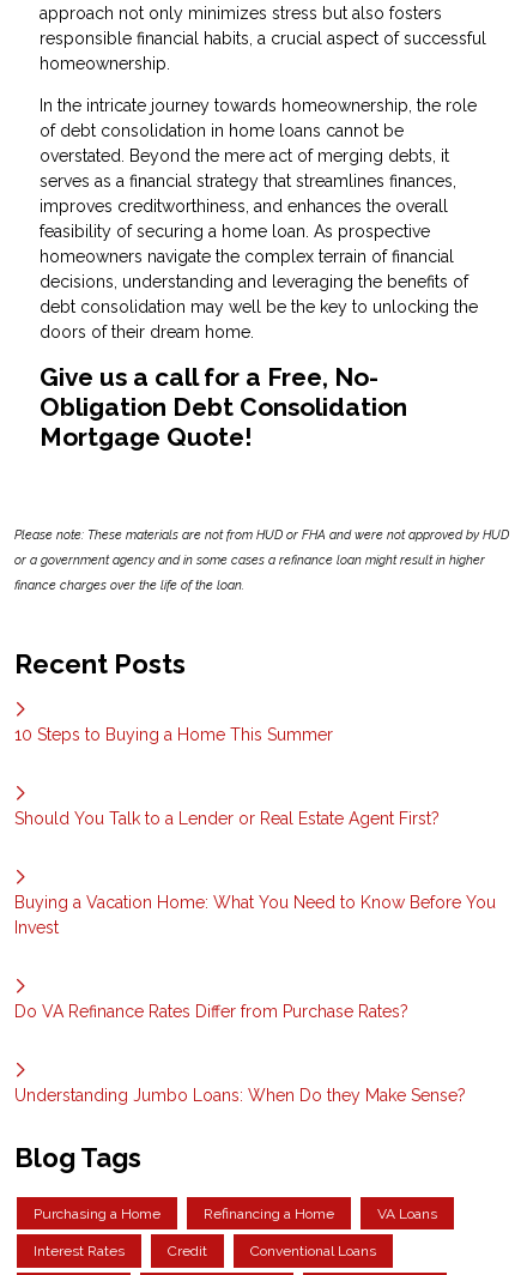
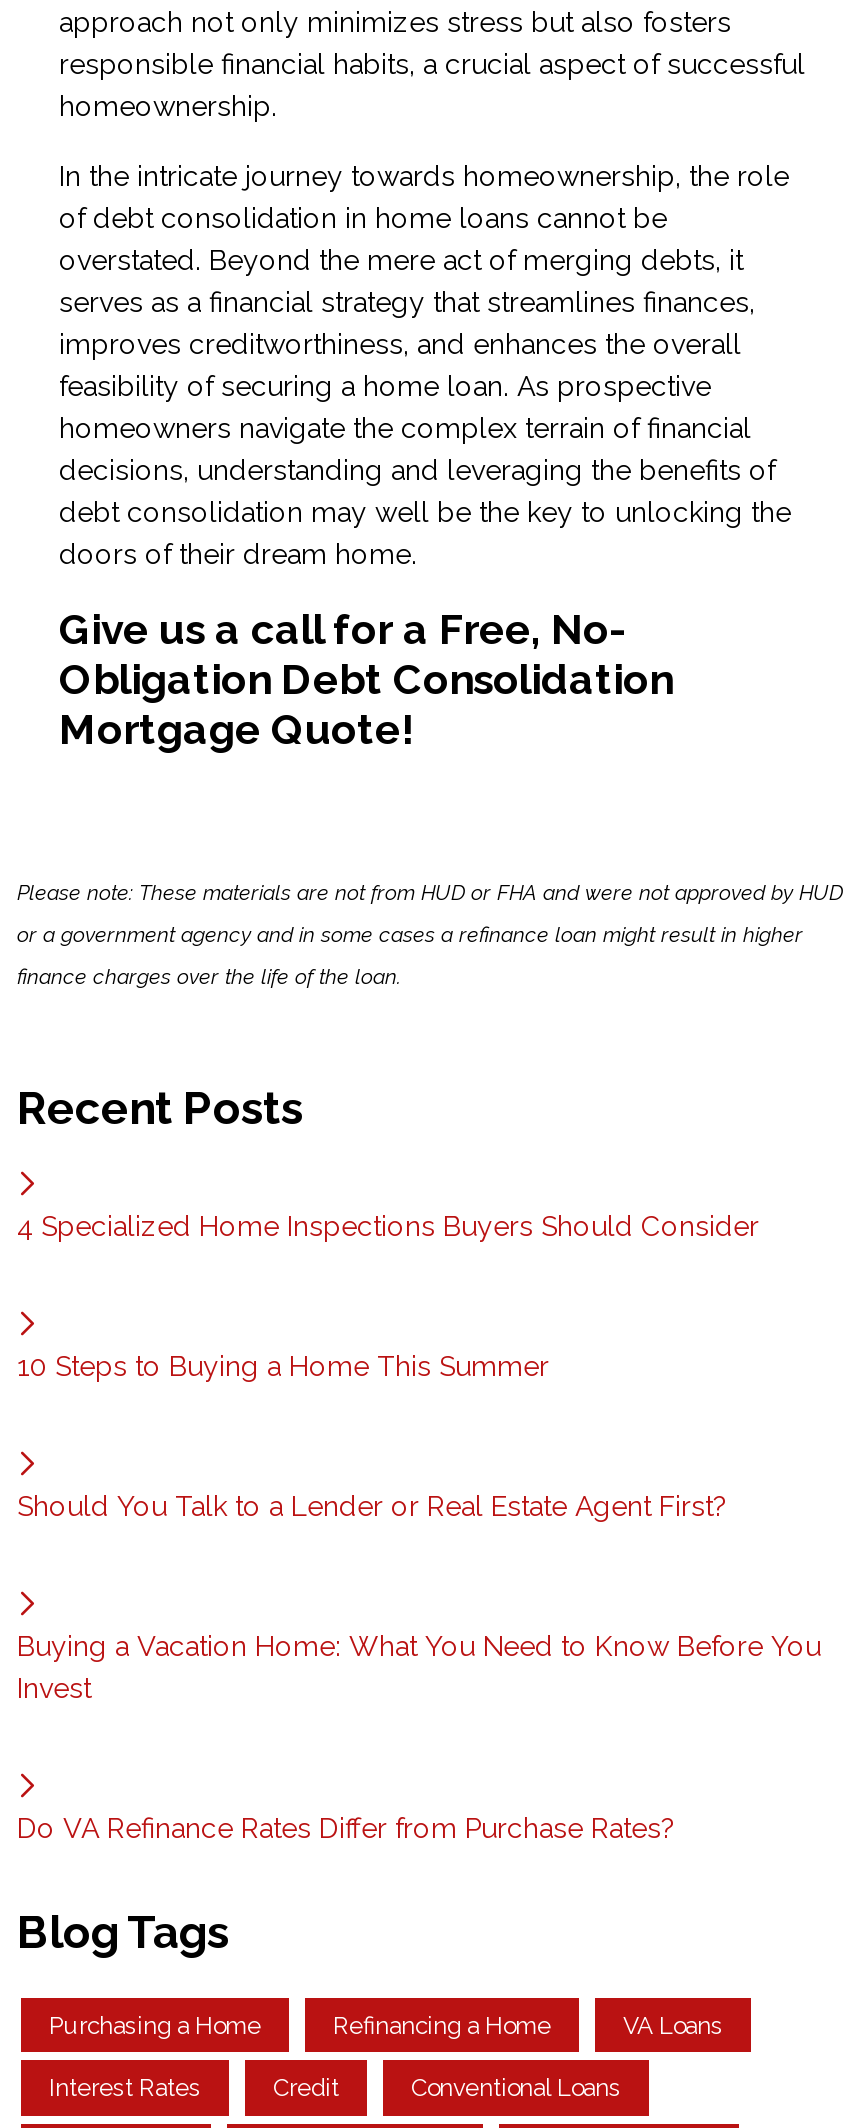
none -> [17,1210,759,1242] 4 Specialized Home Inspections Buyers Should Consider
moved [14,725,496,1021] -> [17,1350,821,1844]: 10 Steps to Buying a Home This Summer | Should You Talk to a Lender or Real Estate Agent First? | Buying a Vacation Home: What You Need to Know Before You | Invest | Do VA Refinance Rates Differ from Purchase Rates?
[14,1086,466,1105] Understanding Jumbo Loans: When Do they Make Sense? -> none

